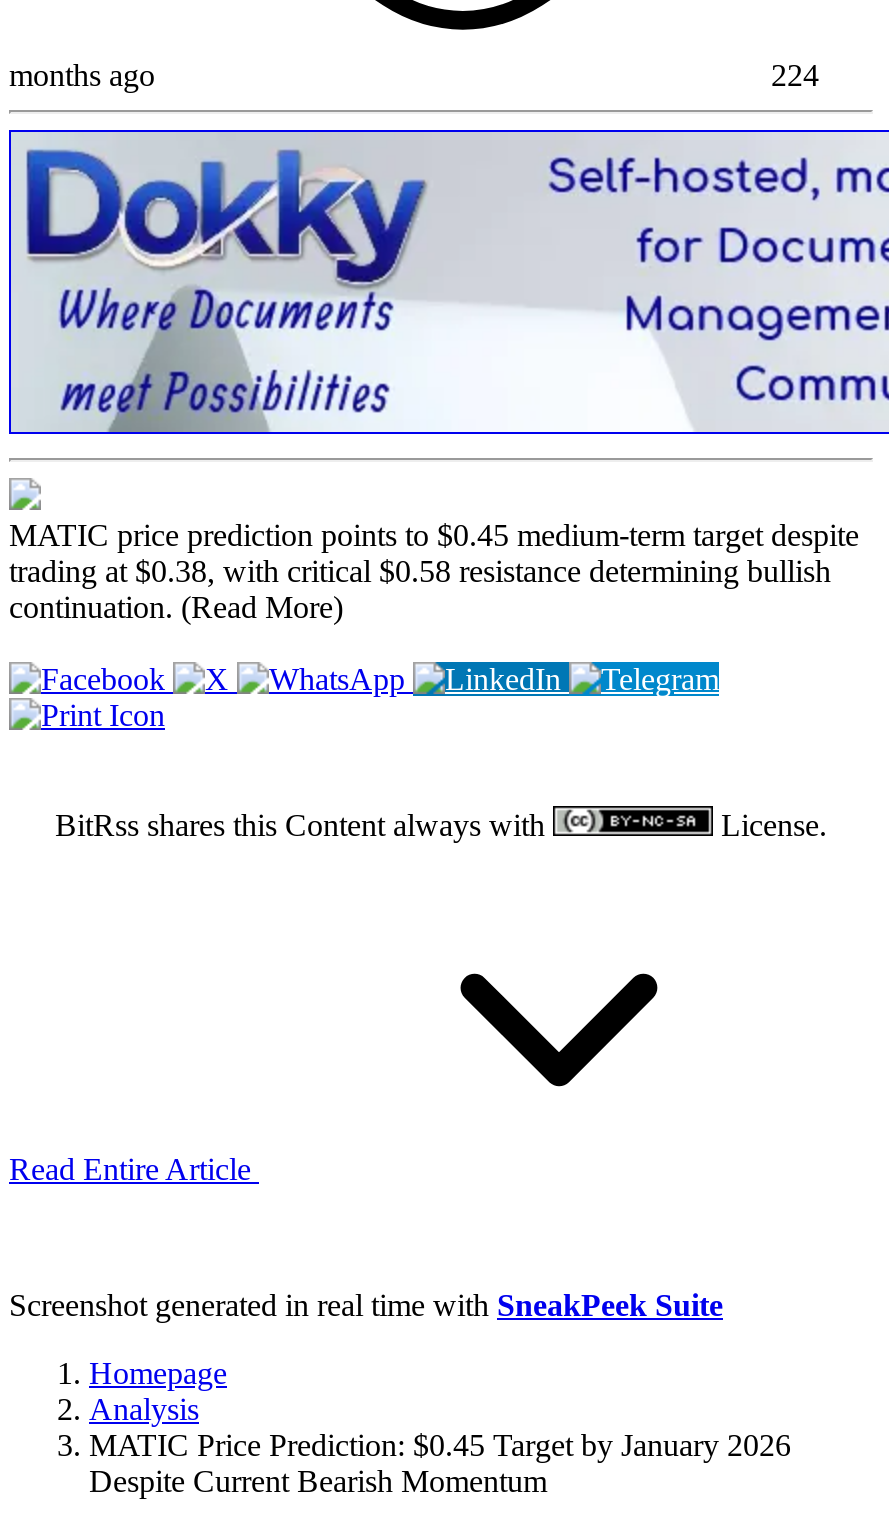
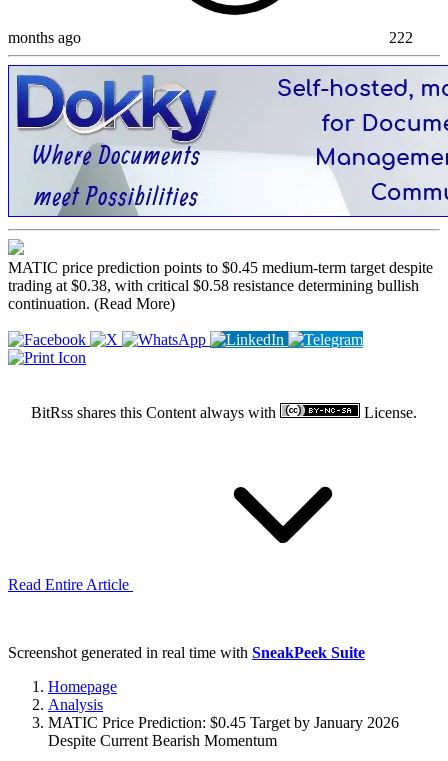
[763,58,819,92] 224 -> [385,29,413,46] 222

